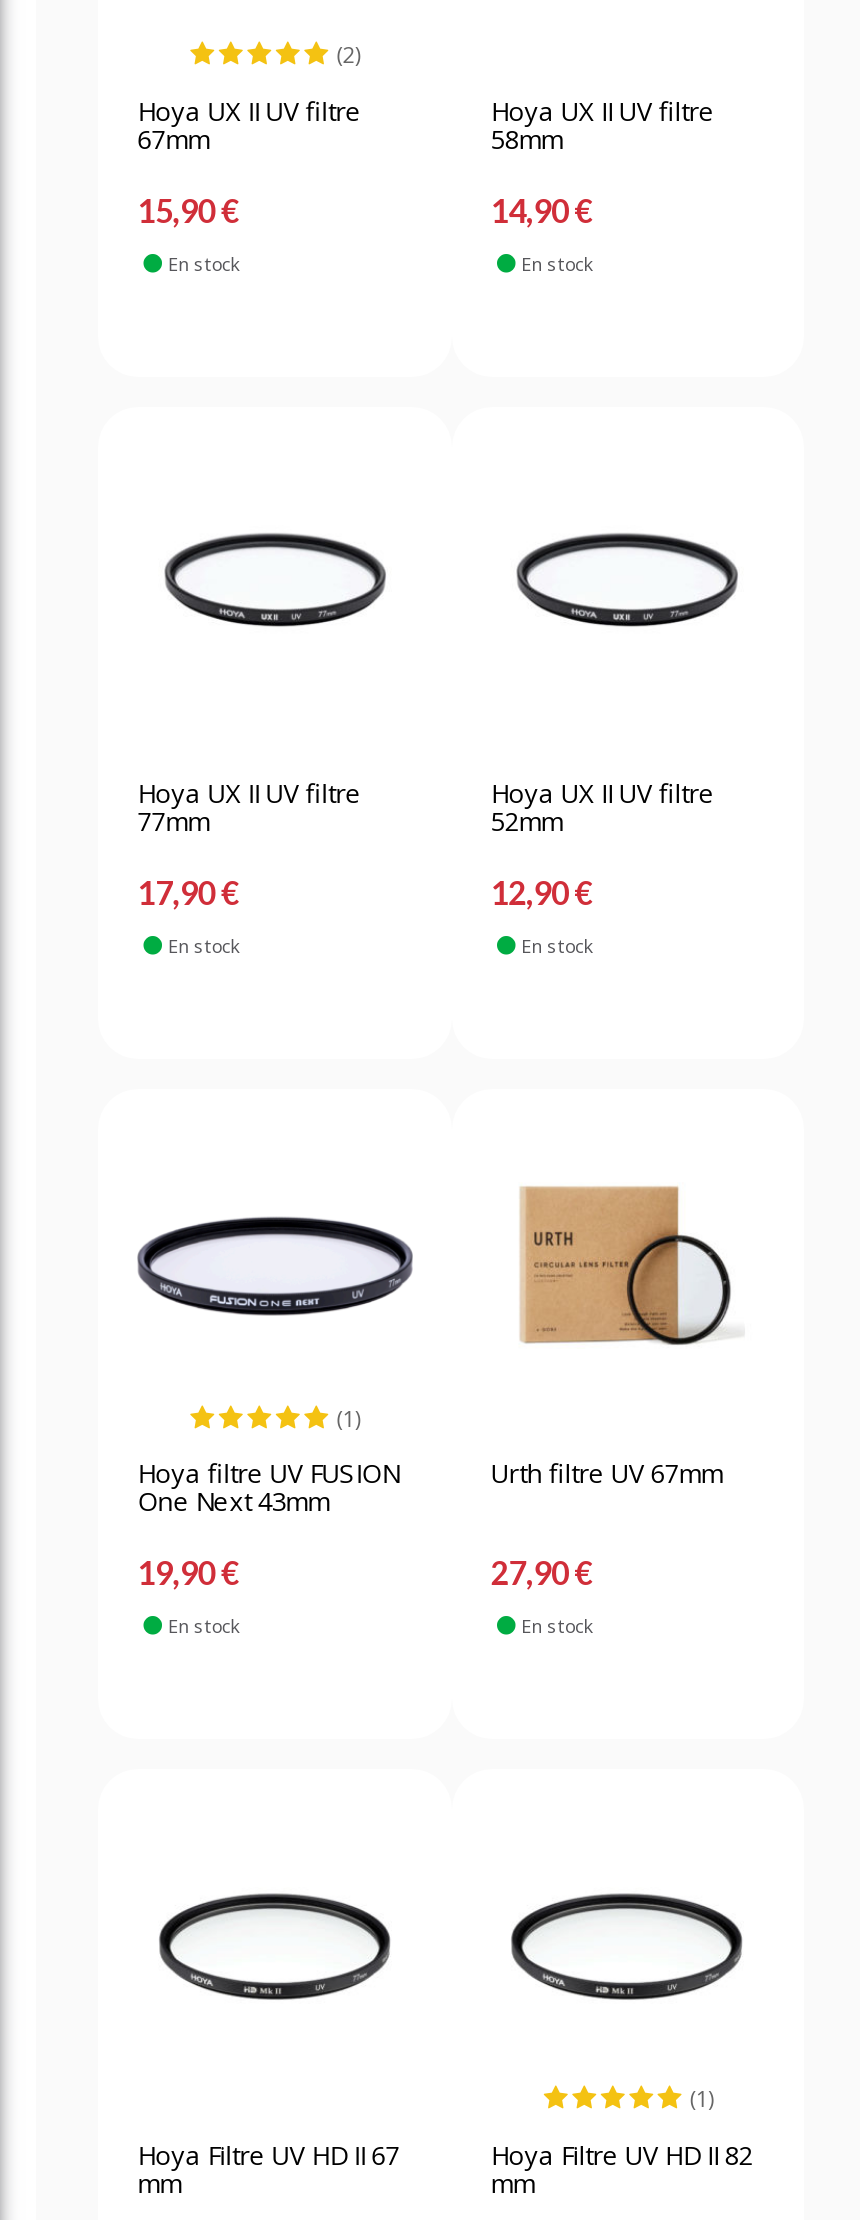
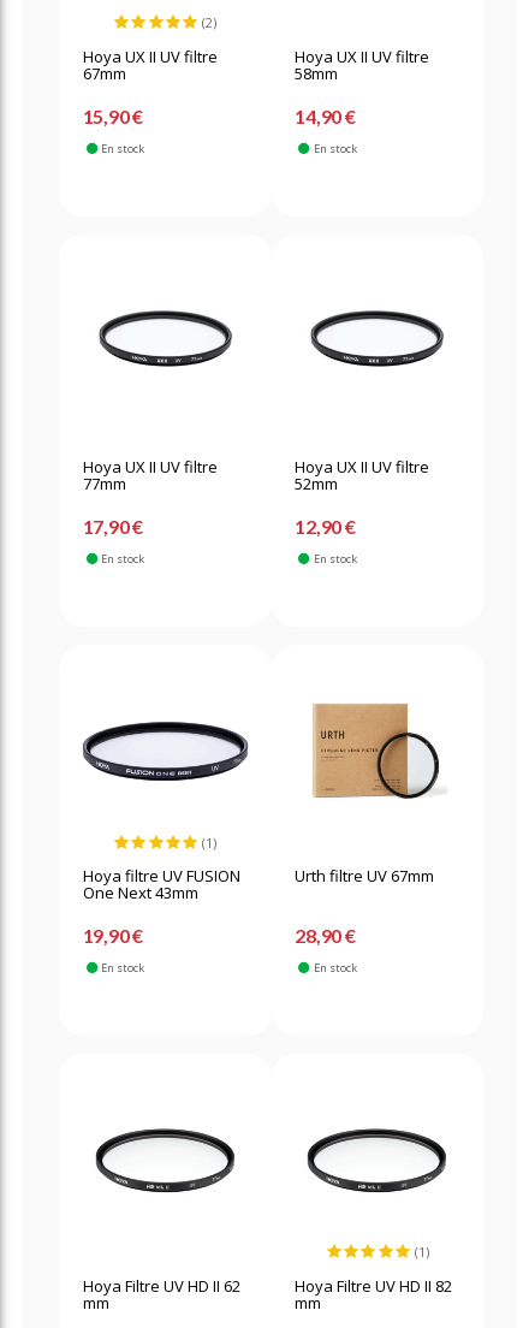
[491,1554,592,1592] 27,90 € -> [295,924,356,947] 28,90 €
[137,2137,399,2173] Hoya Filtre UV HD II 67 -> [83,1275,240,1297] Hoya Filtre UV HD II 62

